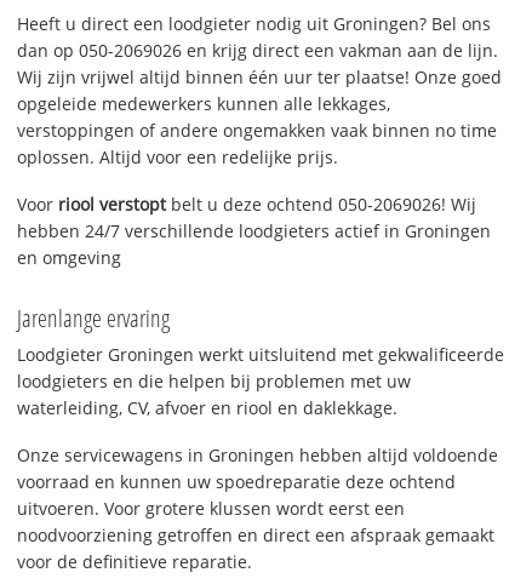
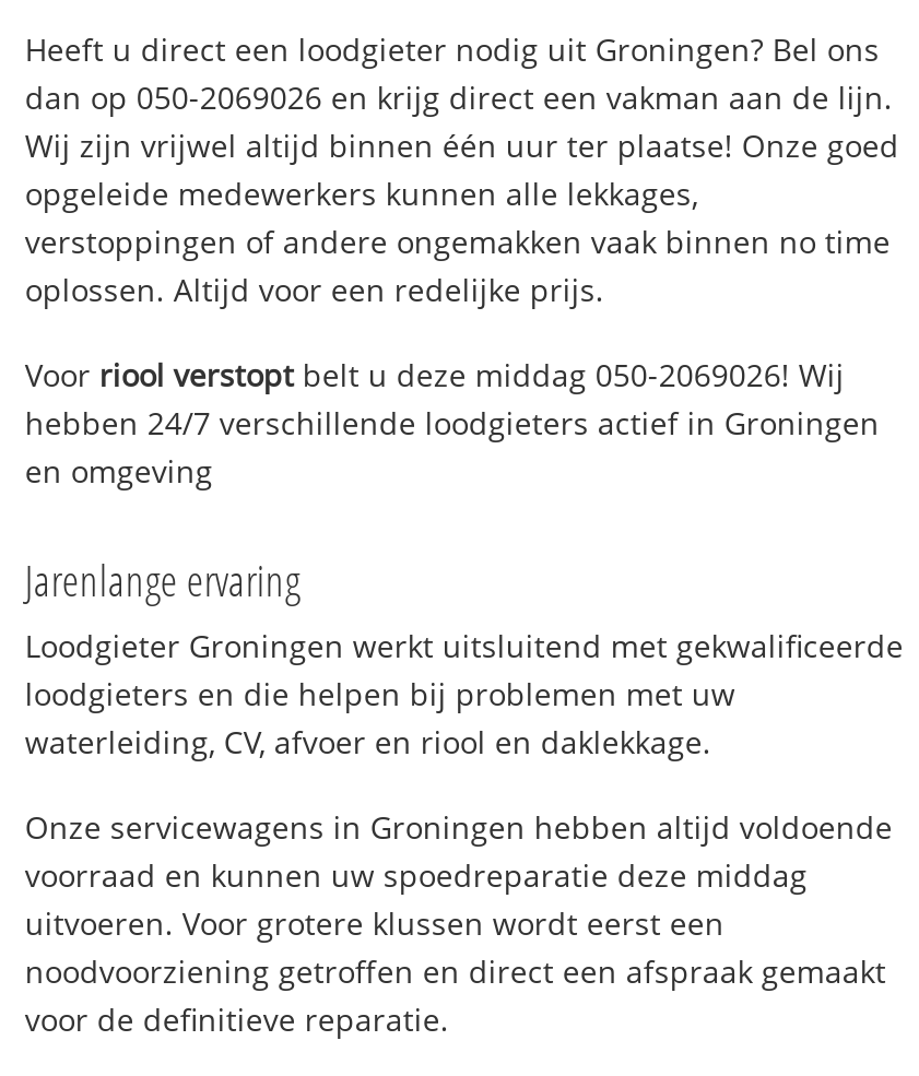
[17,193,477,216] Voor riool verstopt belt u deze ochtend 050-2069026! Wij -> [25,354,844,395] Voor riool verstopt belt u deze middag 050-2069026! Wij
[17,470,456,493] voorraad en kunnen uw spoedreparatie deze ochtend -> [25,853,807,895] voorraad en kunnen uw spoedreparatie deze middag

